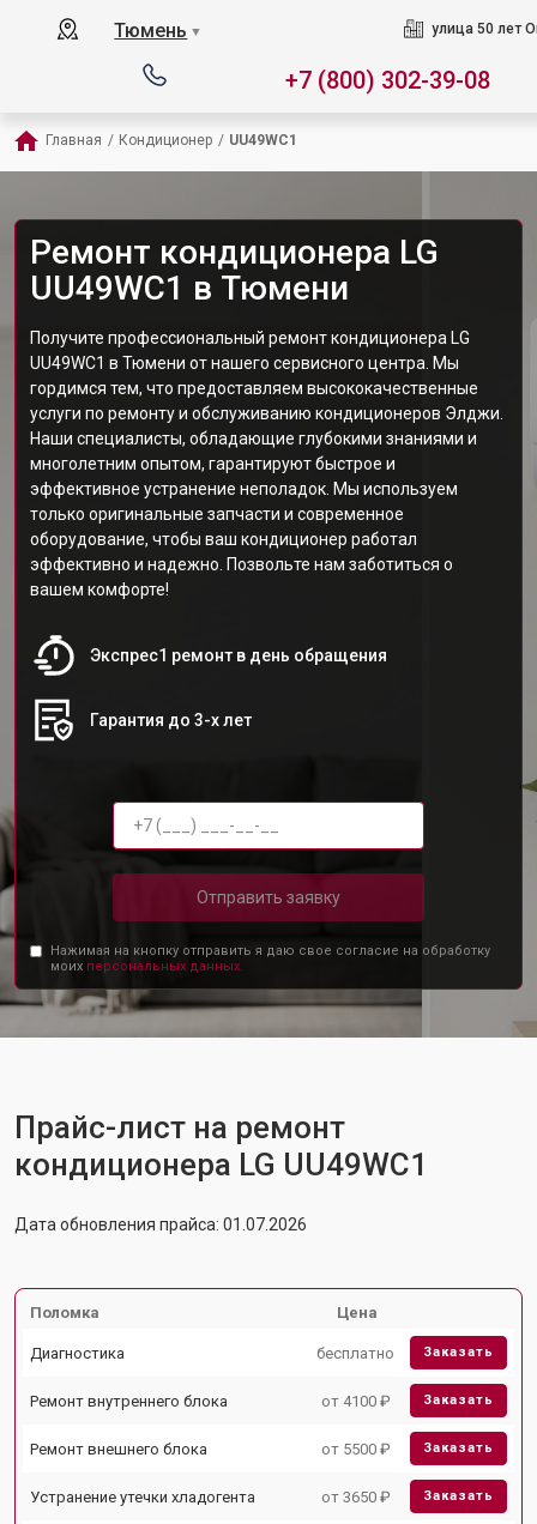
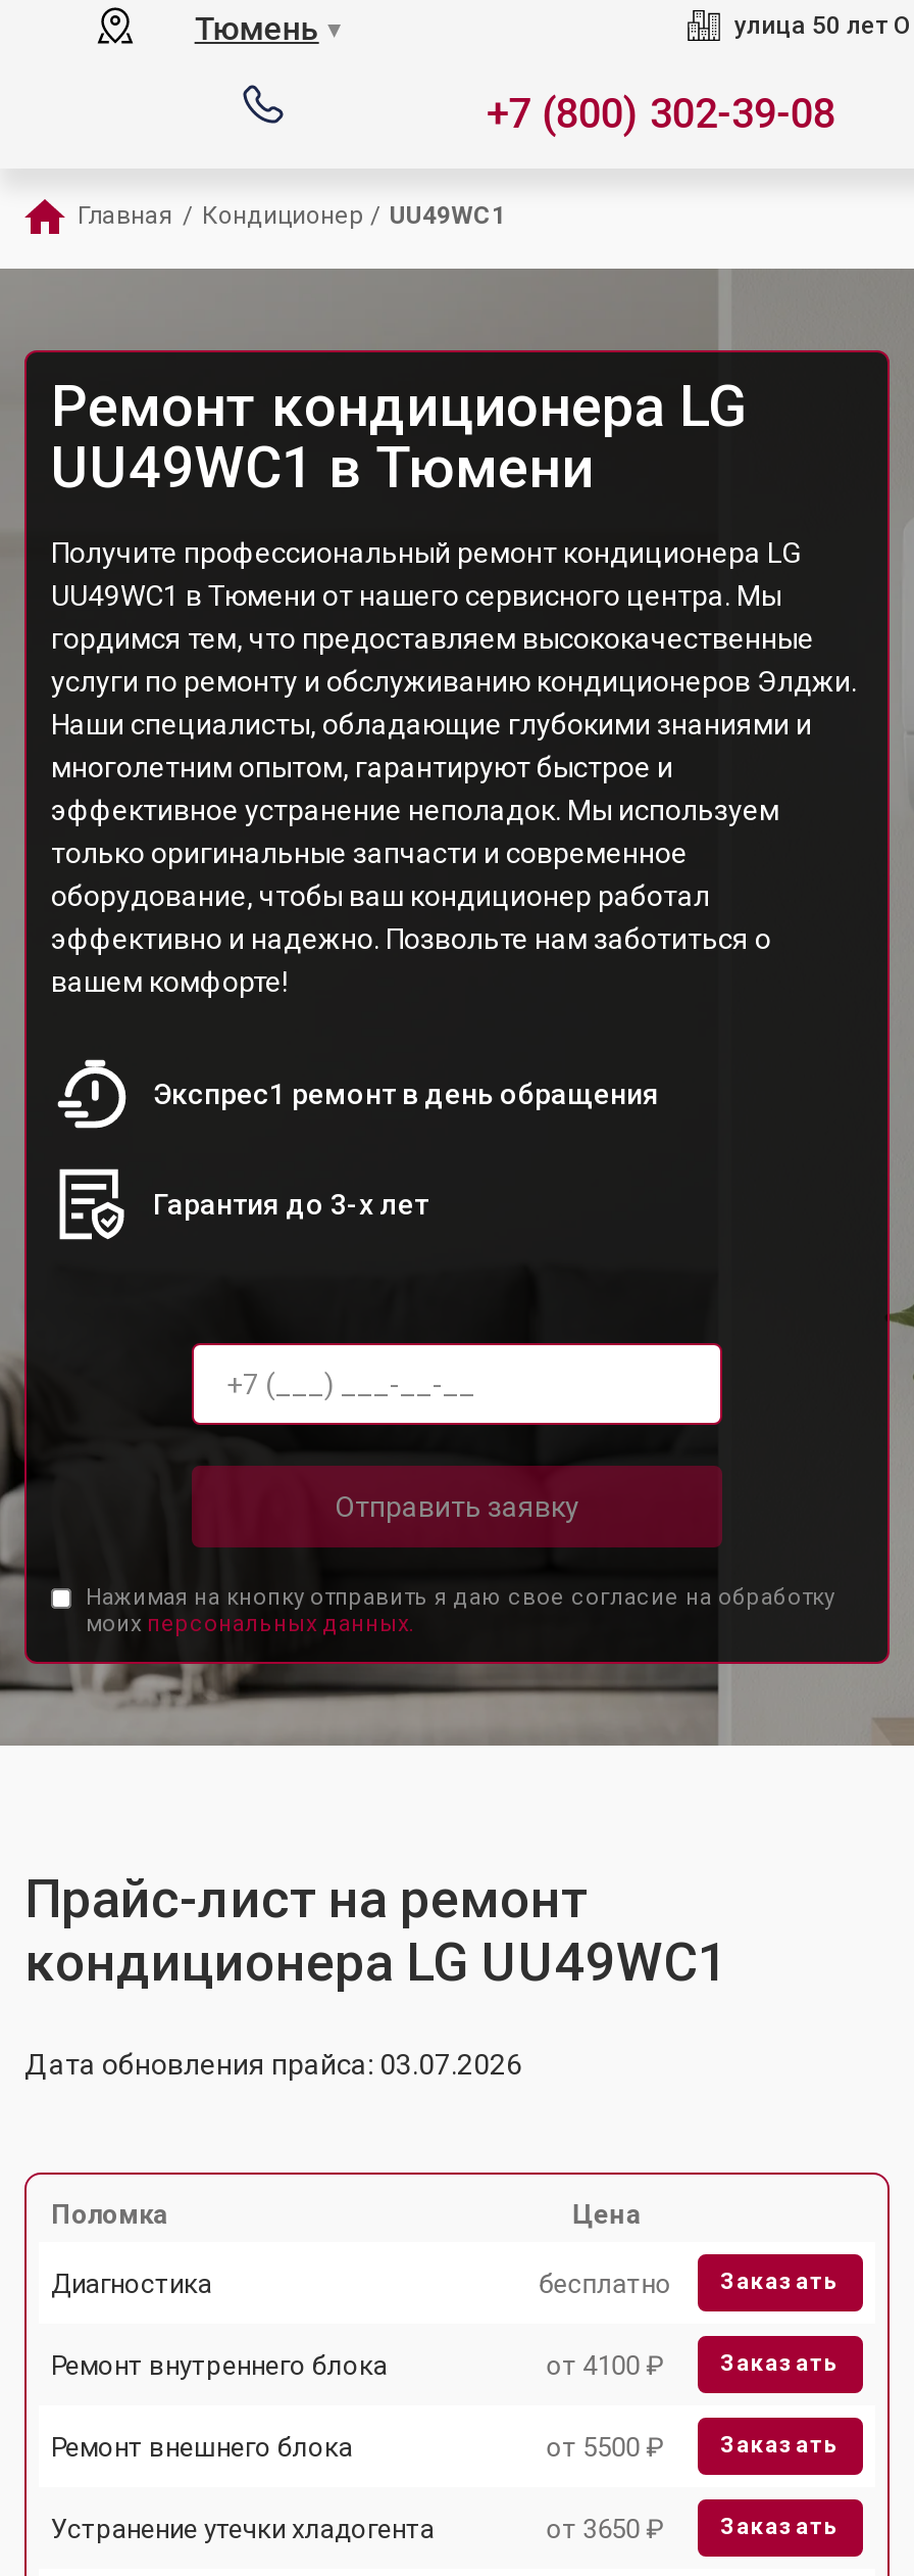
[14,1215,307,1234] Дата обновления прайса: 01.07.2026 -> [24,2048,522,2081] Дата обновления прайса: 03.07.2026

